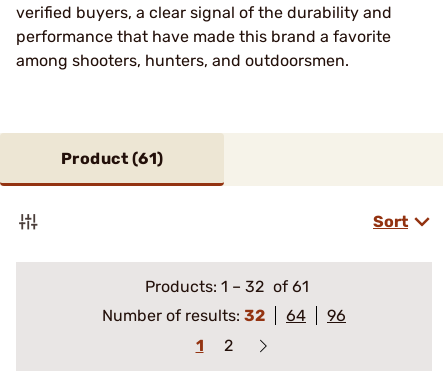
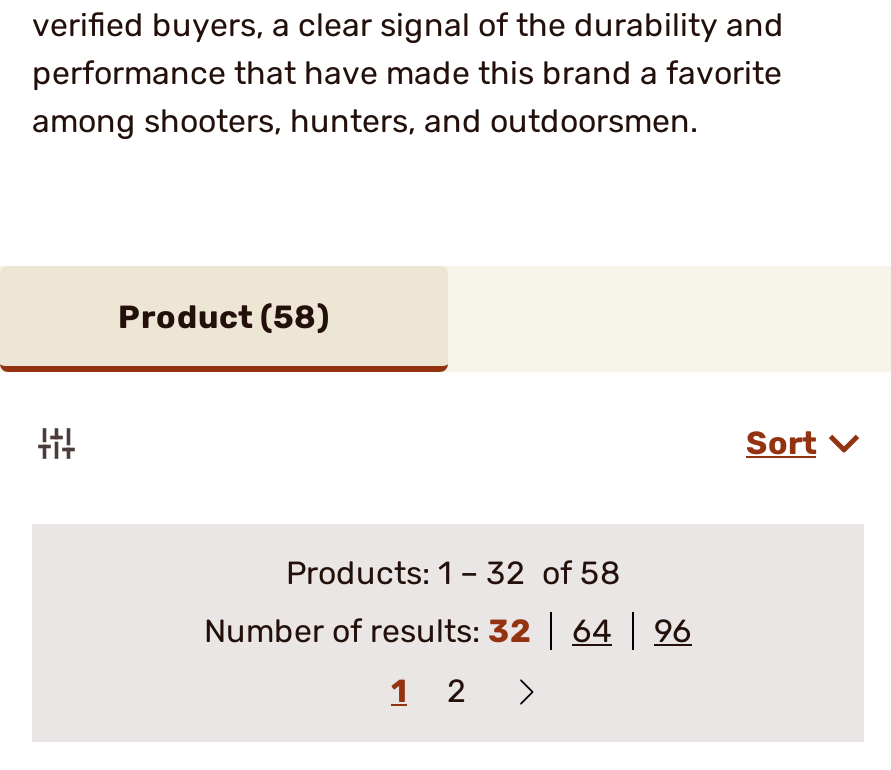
[60,149,163,168] Product (61) -> [118,298,330,336] Product (58)
[144,277,308,296] Products: 1 – 32 of 61 -> [286,554,620,592] Products: 1 – 32 of 58

